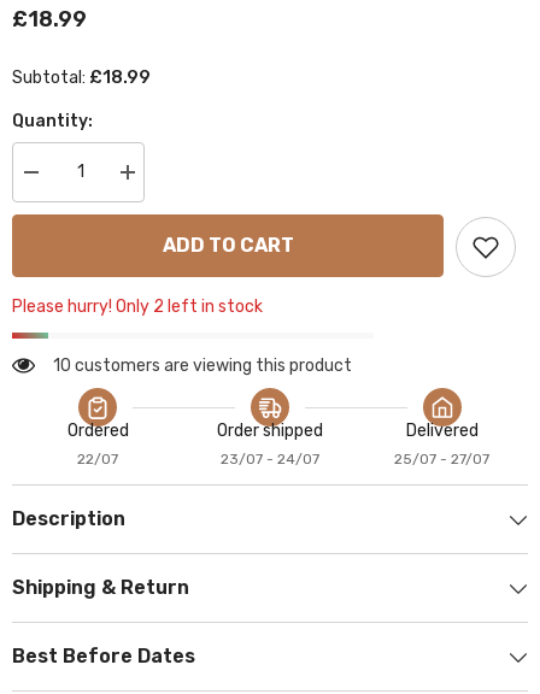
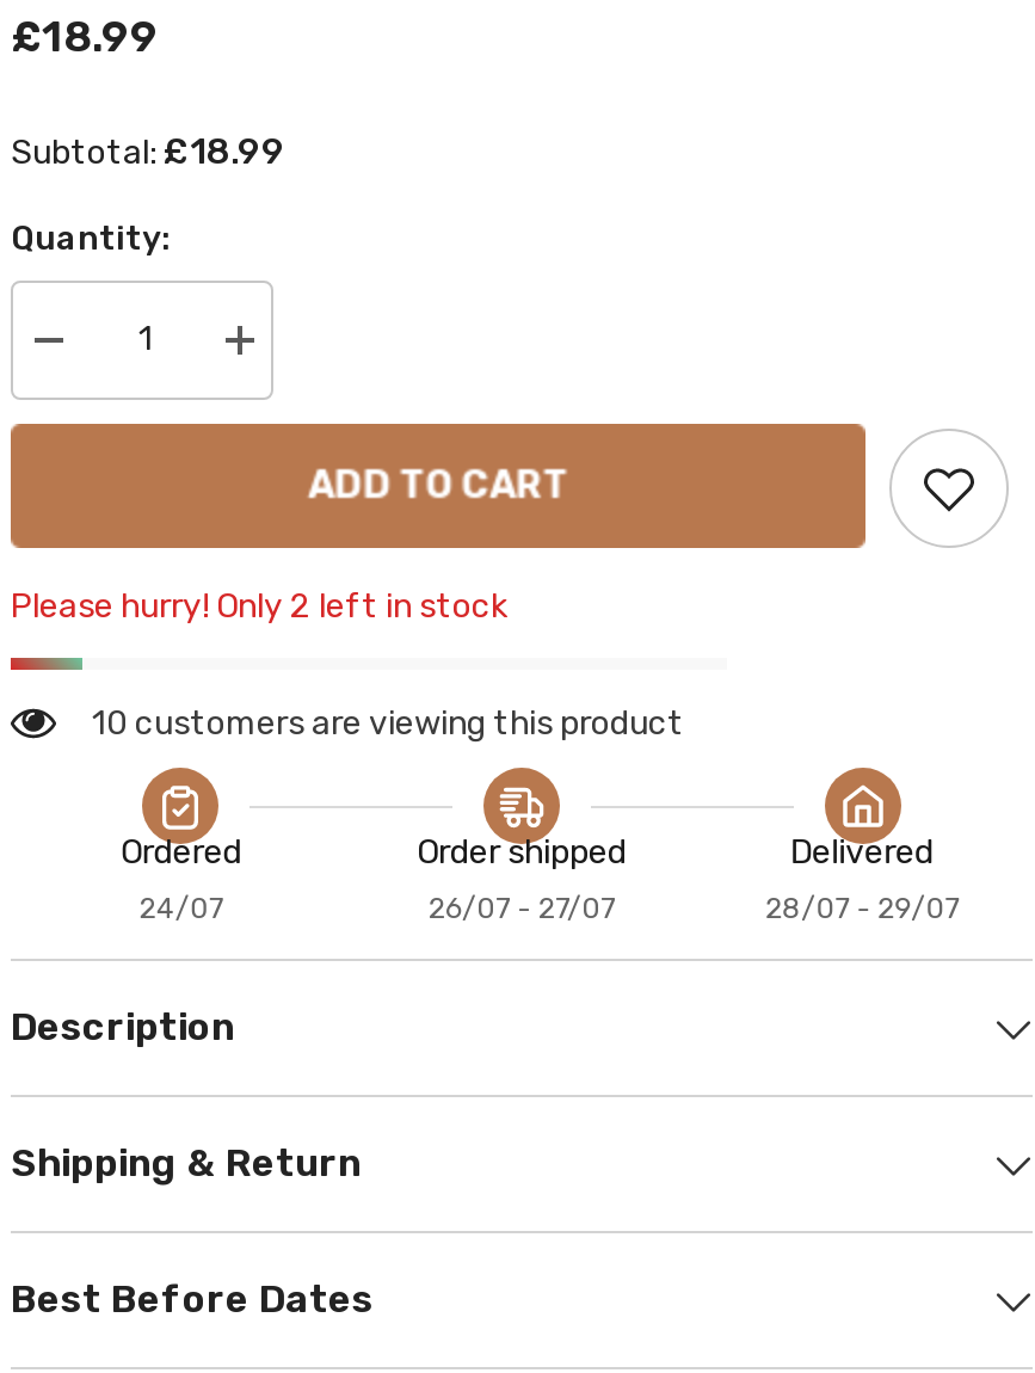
[78,451,118,468] 22/07 -> [139,892,223,926] 24/07
[221,451,319,468] 23/07 - 24/07 -> [429,892,615,926] 26/07 - 27/07
[394,451,489,468] 25/07 - 27/07 -> [765,892,959,926] 28/07 - 29/07

